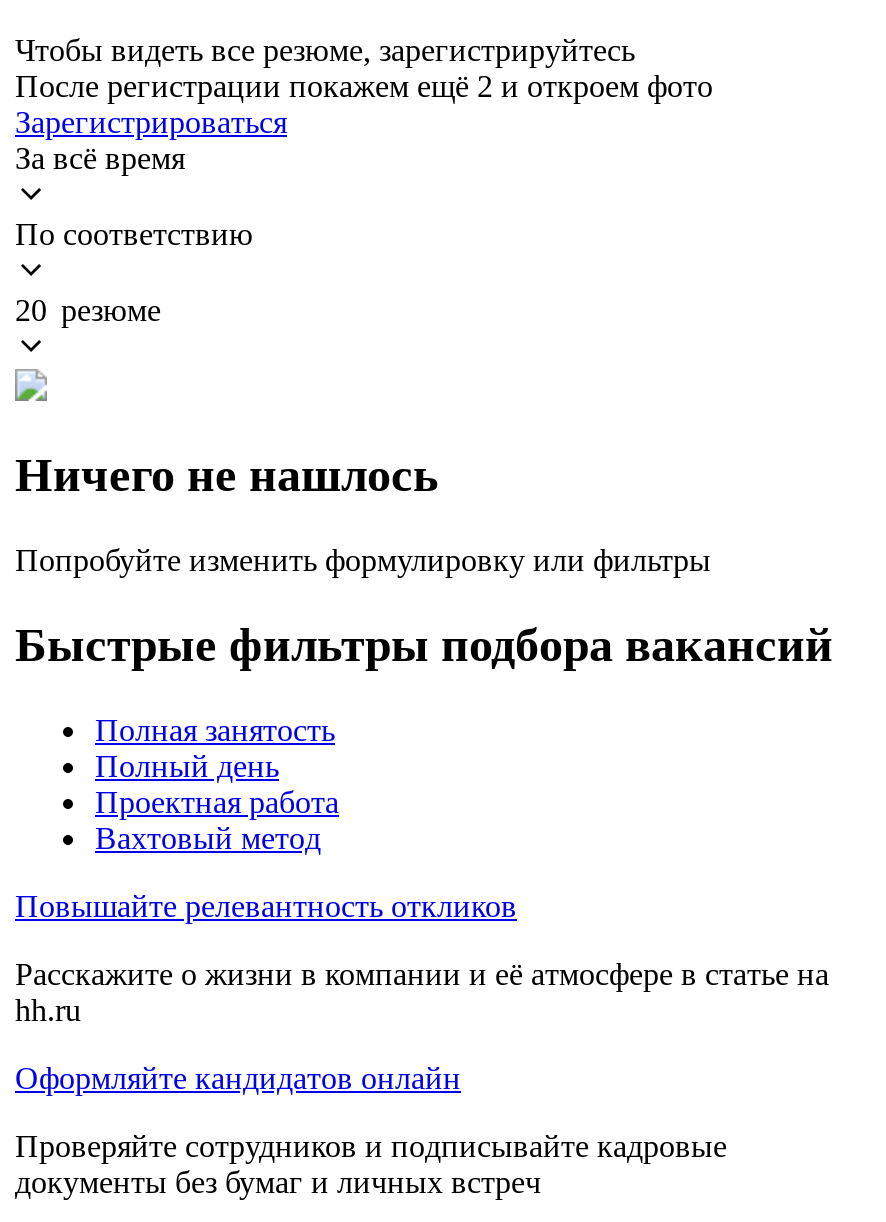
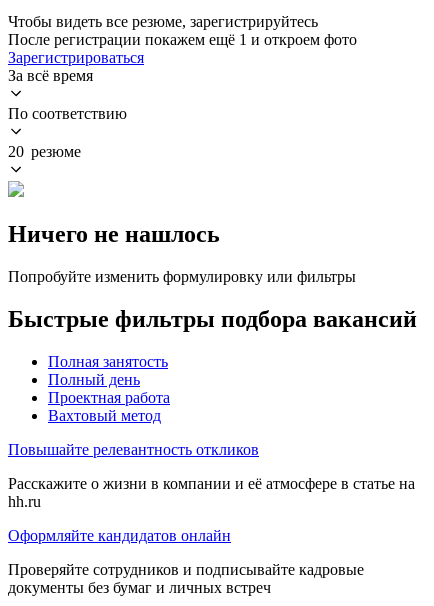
[15,69,713,103] После регистрации покажем ещё 2 и откроем фото -> [8,31,357,48] После регистрации покажем ещё 1 и откроем фото

